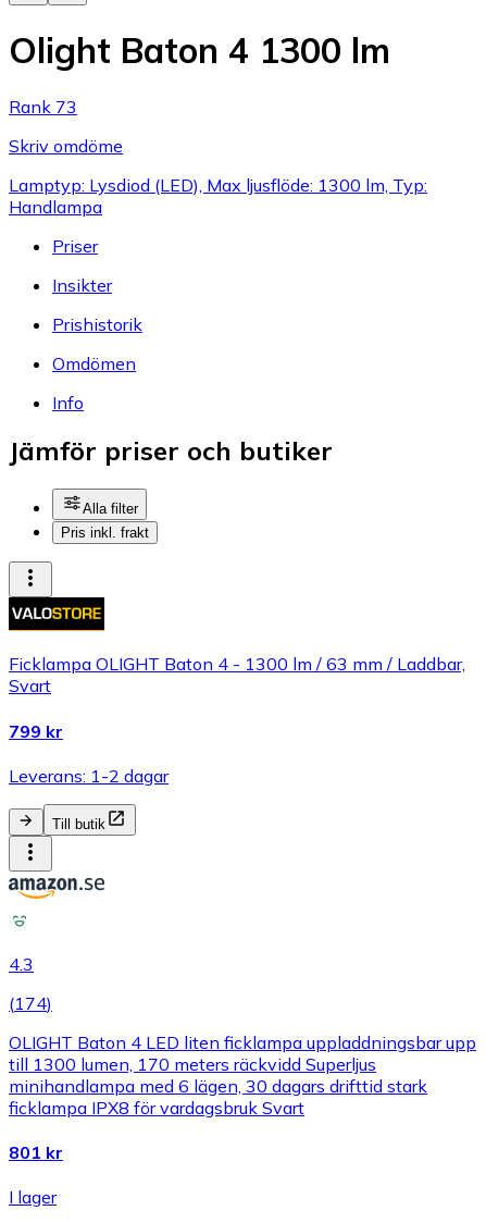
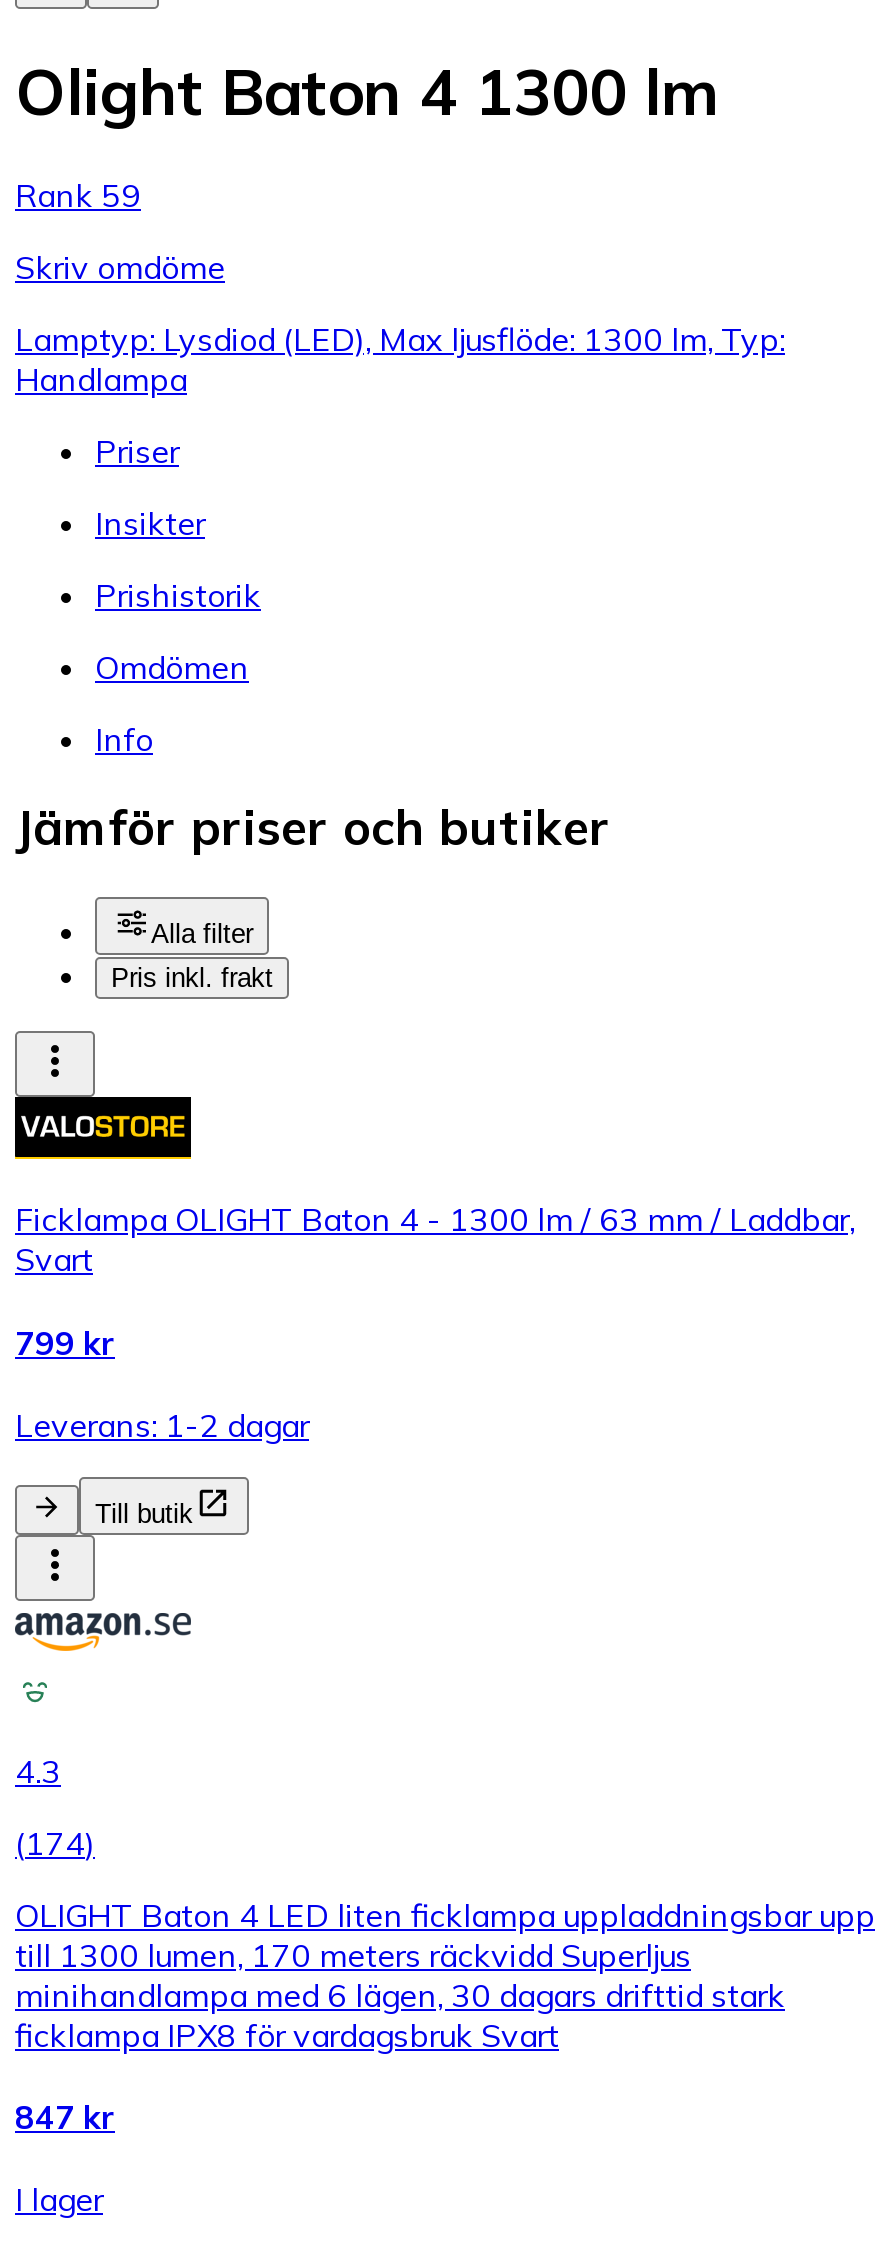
[9,95,77,117] Rank 73 -> [15,174,141,214] Rank 59
[9,1142,63,1163] 801 kr -> [15,2097,115,2137] 847 kr

